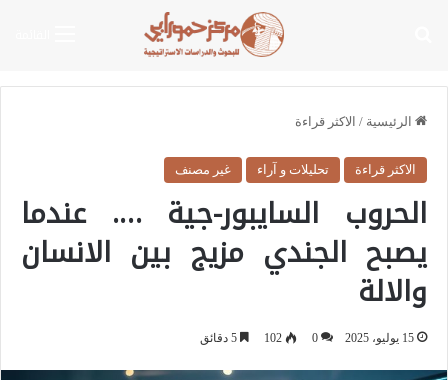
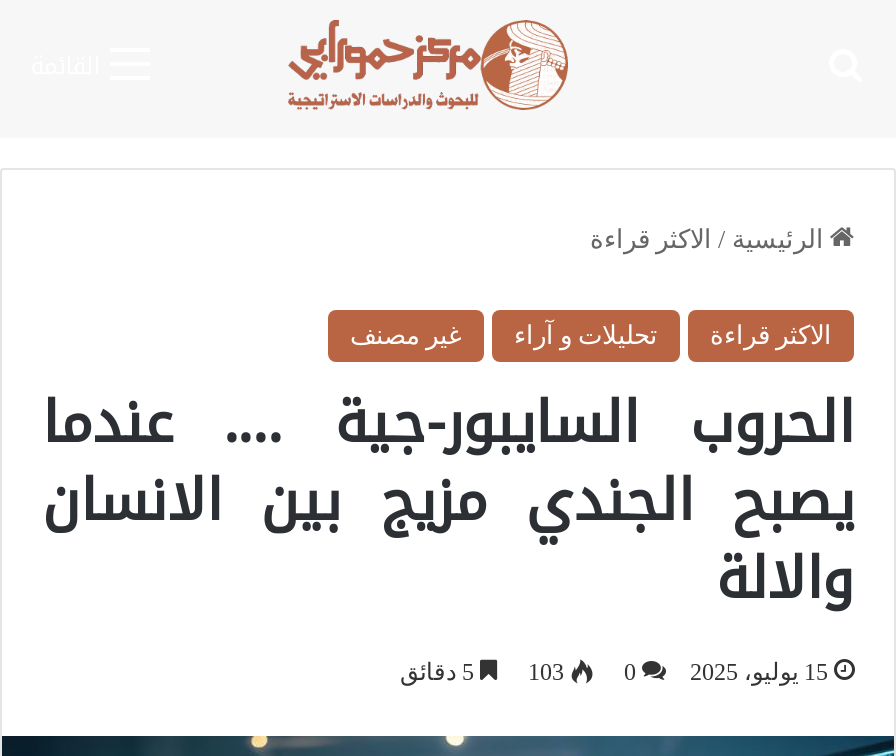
[264,330,282,344] 102 -> [528,657,564,685] 103

